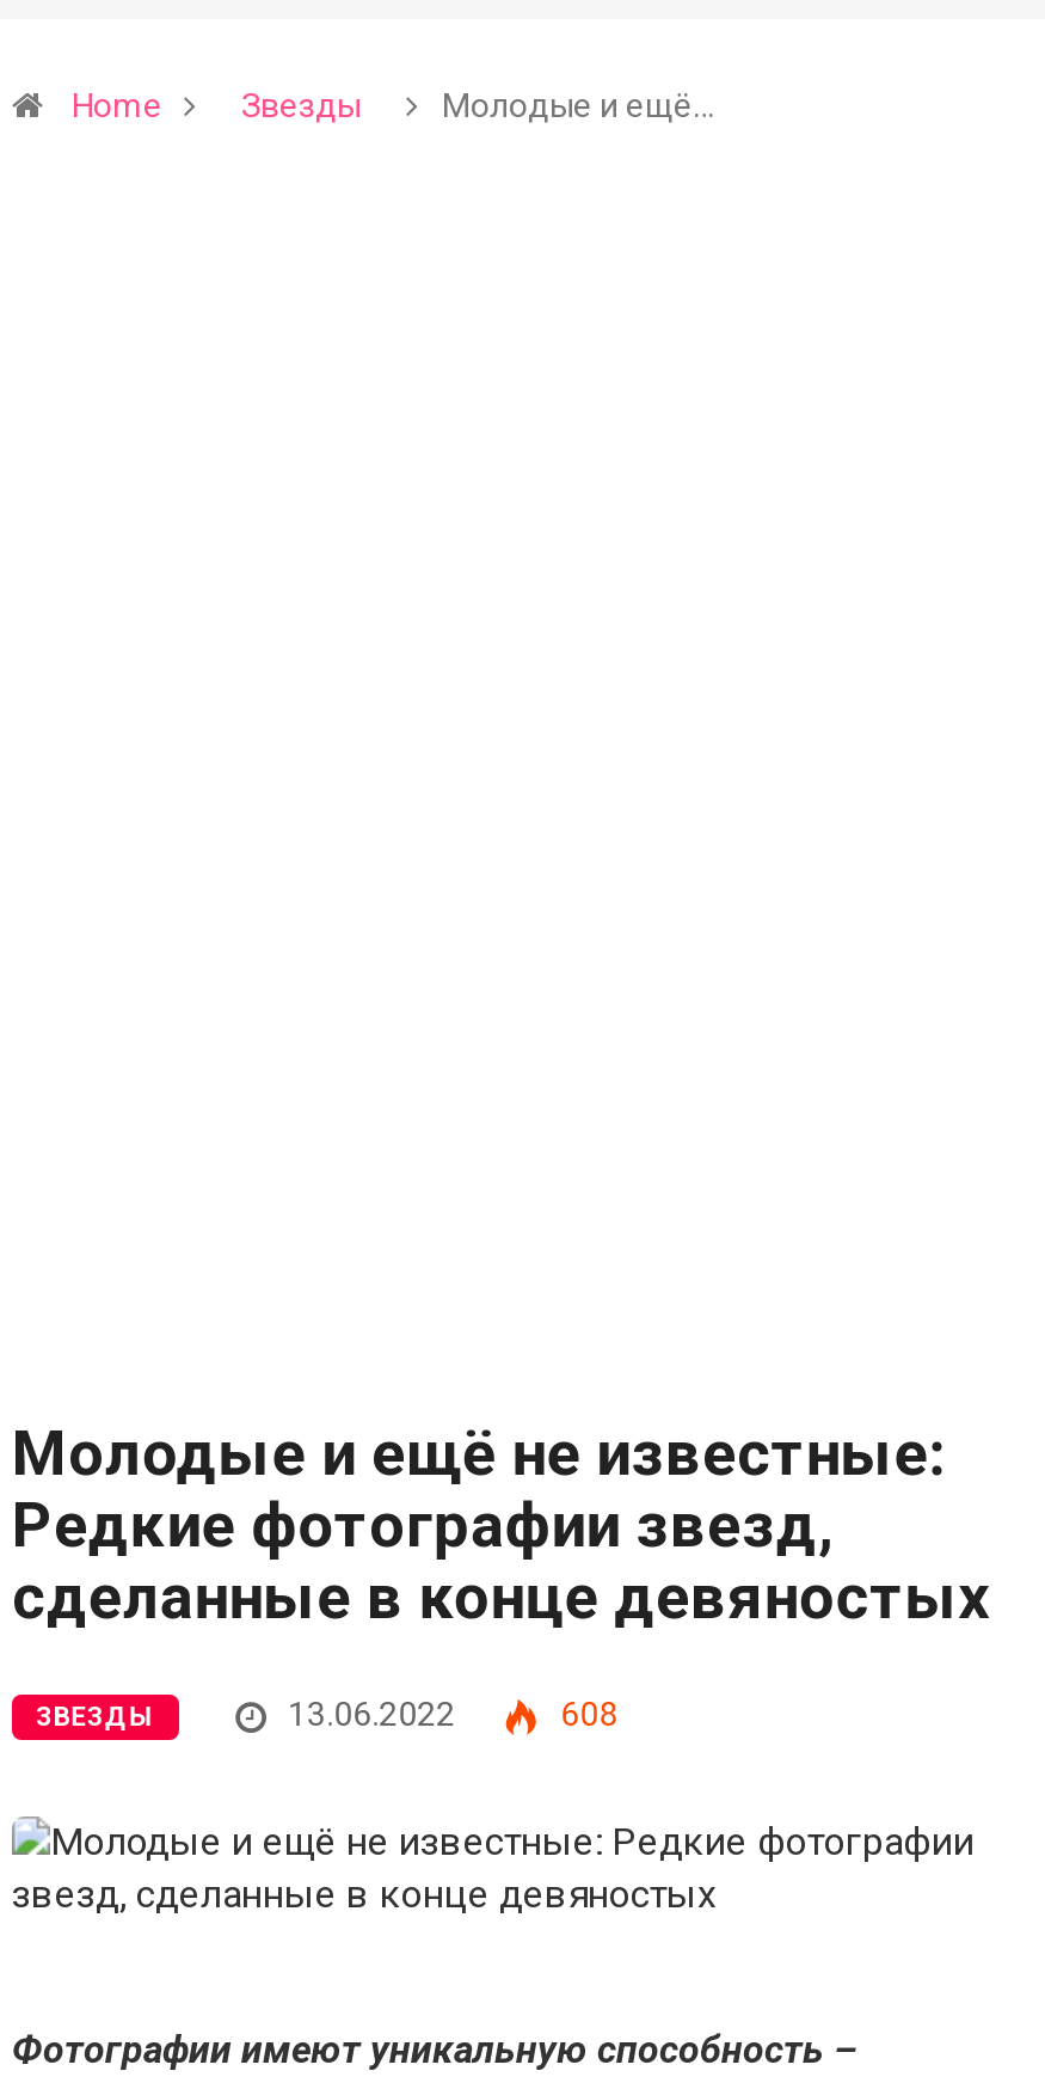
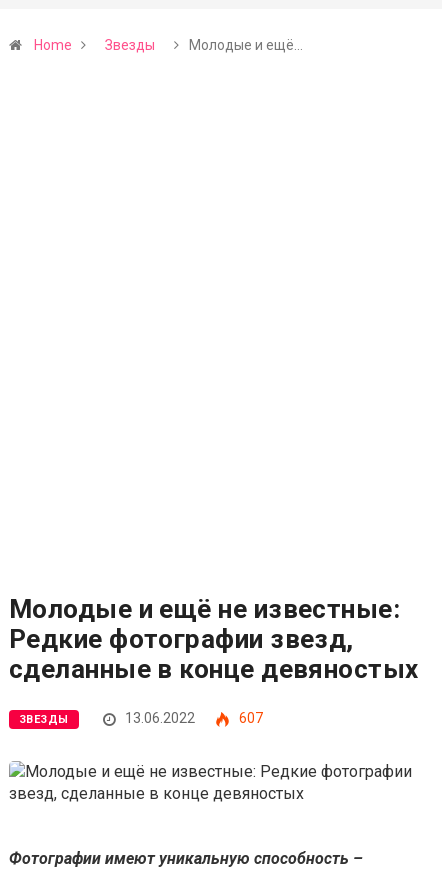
[553,1694,618,1732] 608 -> [236,710,263,726] 607

